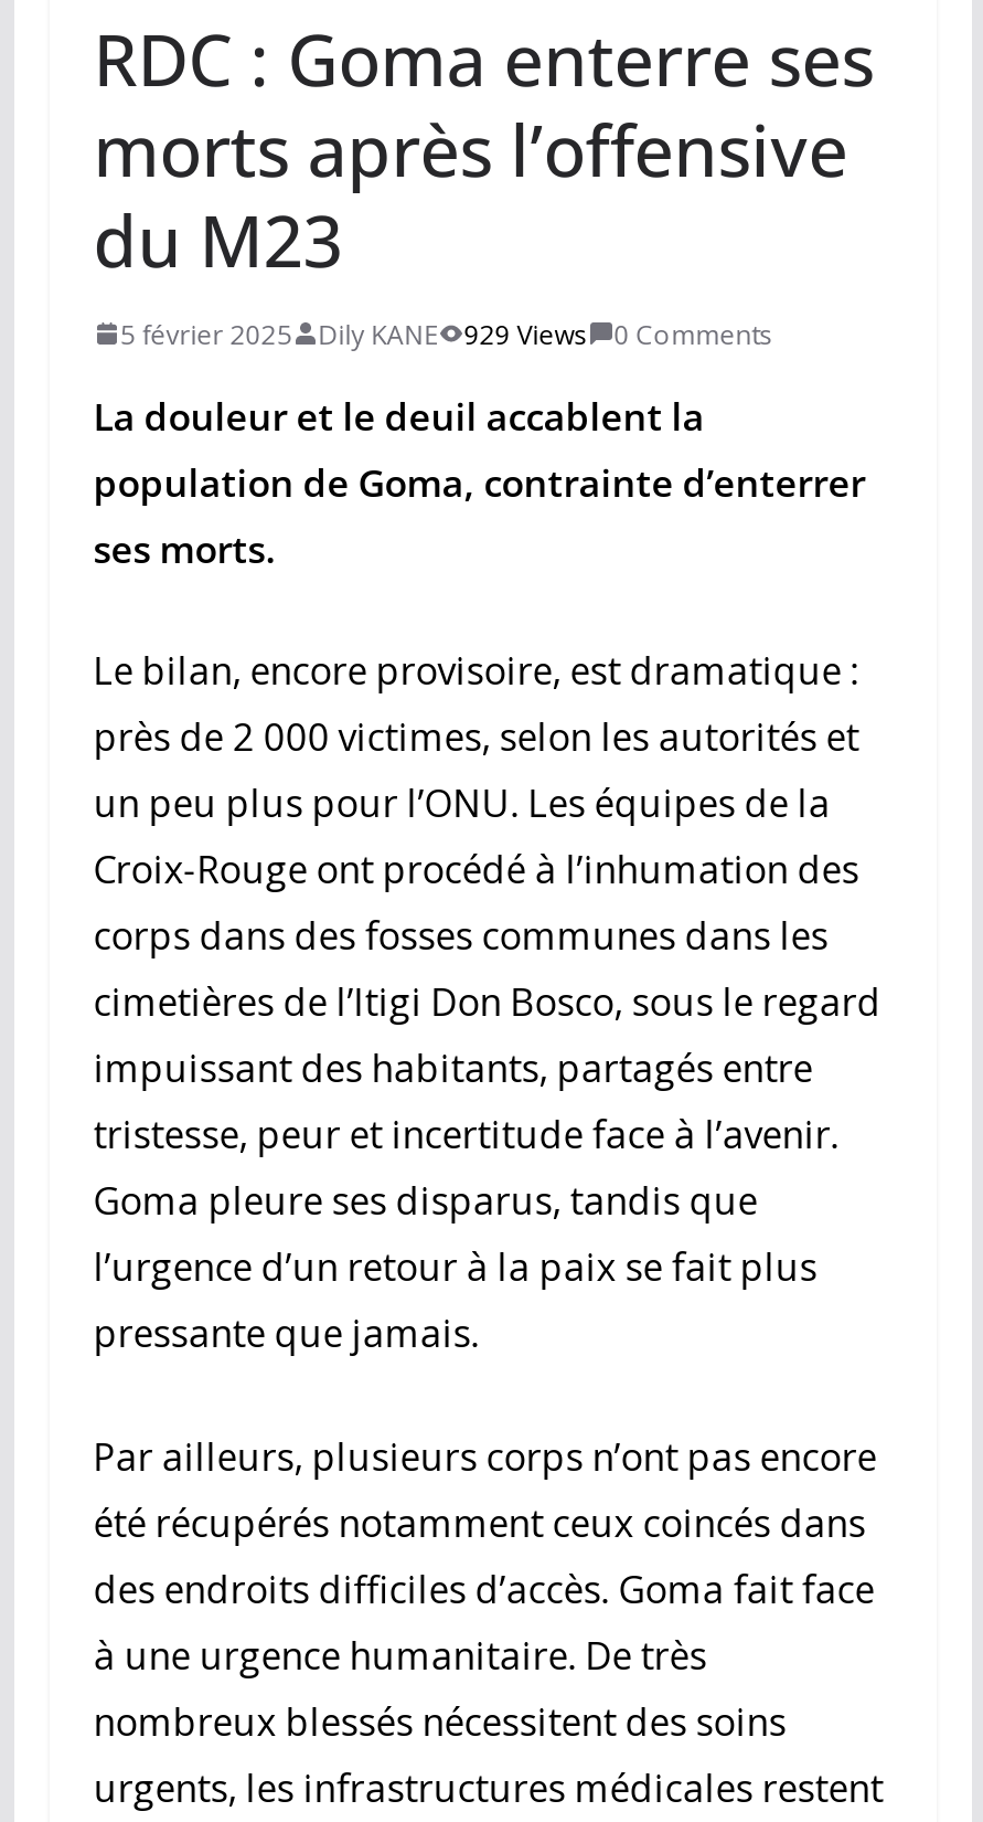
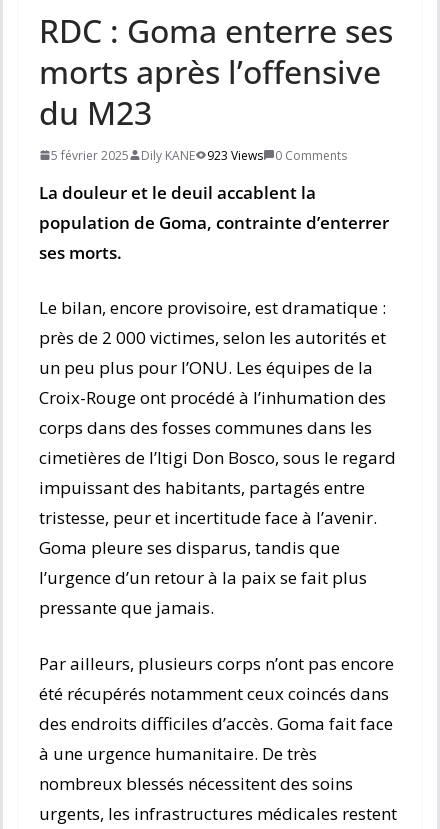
[120,315,773,353] 5 février 2025 Dily KANE 929 Views 0 Comments -> [51,147,347,164] 5 février 2025 Dily KANE 923 Views 0 Comments

